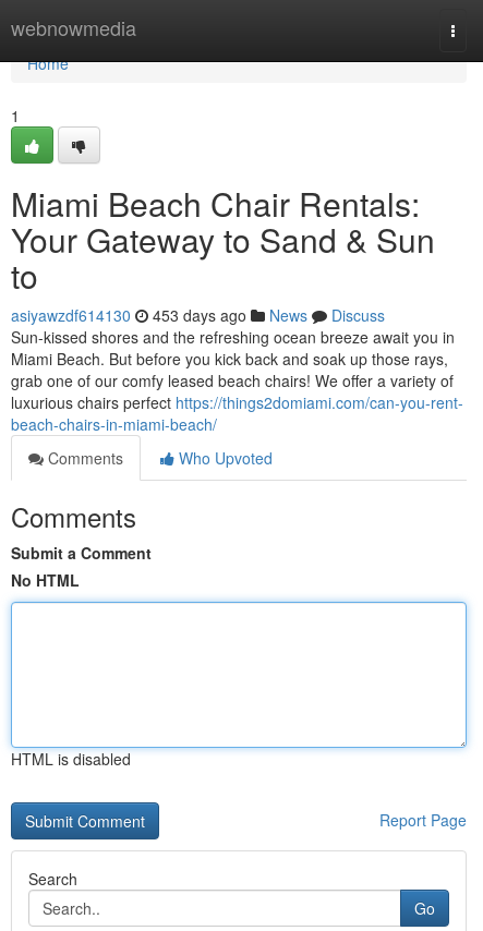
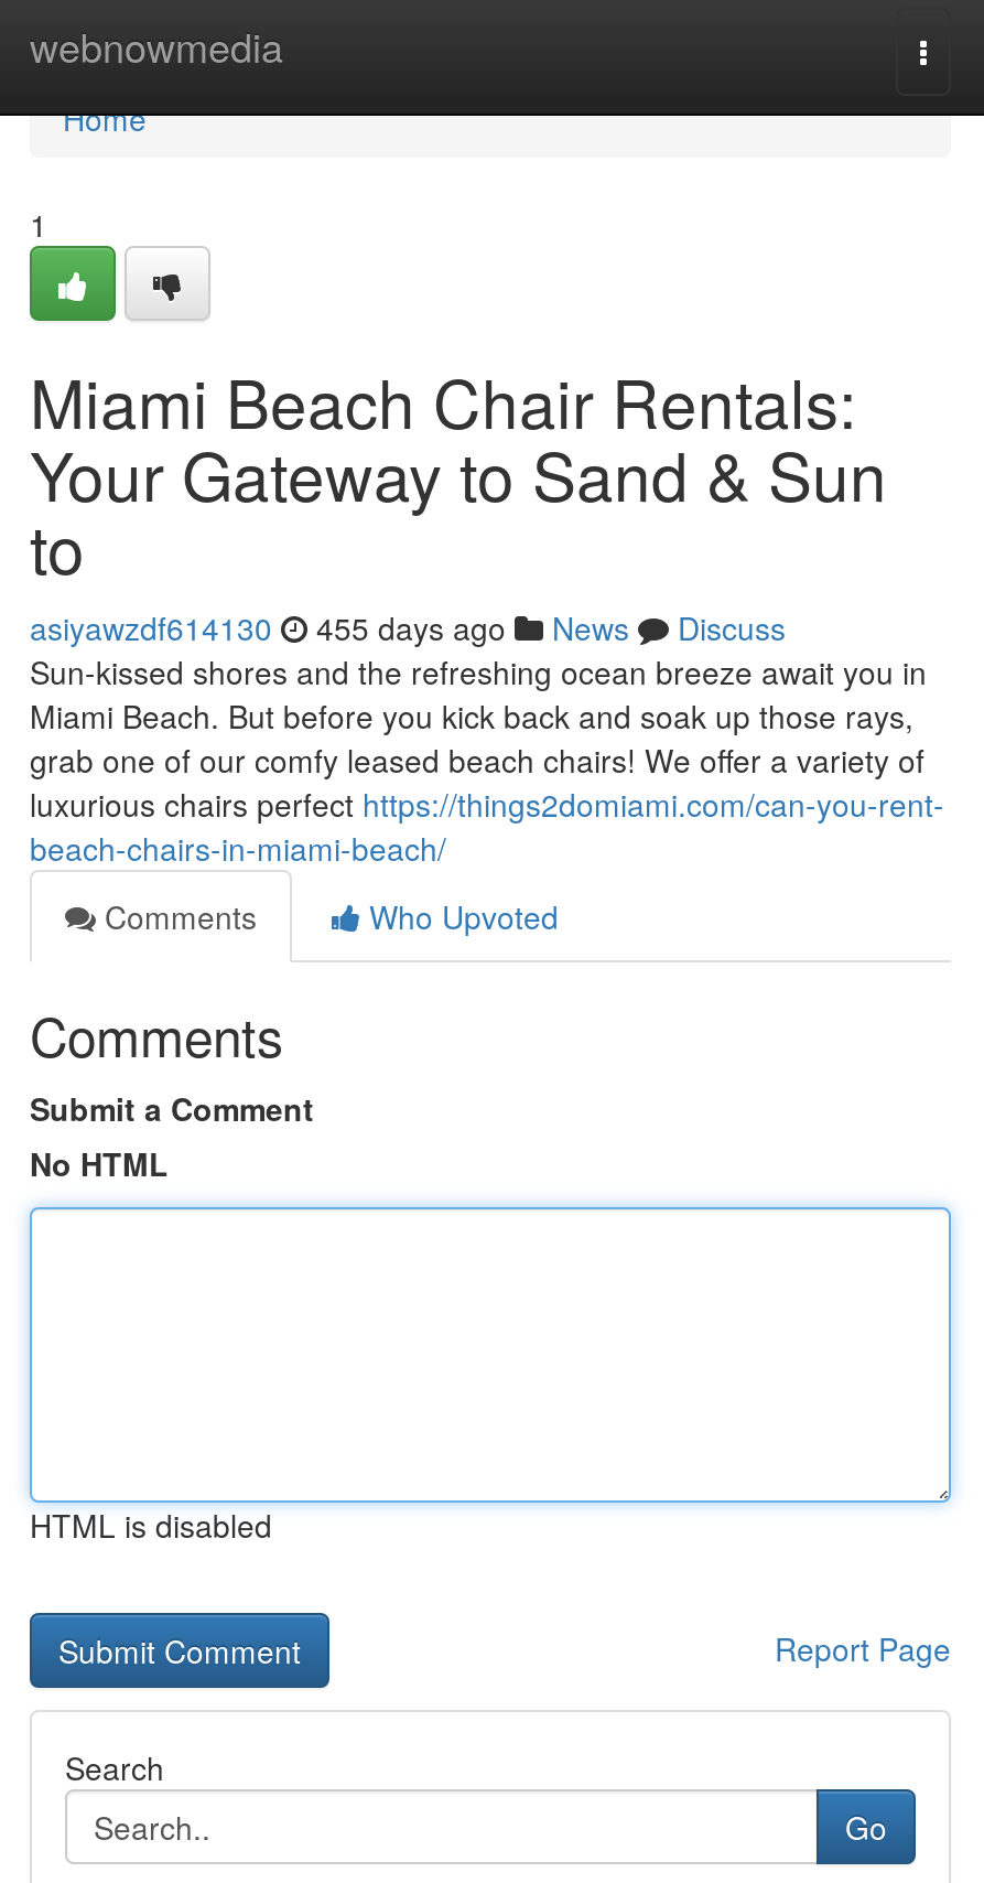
[11,304,385,326] asiyawzdf614130 453 days ago News Discuss -> [30,605,786,649] asiyawzdf614130 455 days ago News Discuss

